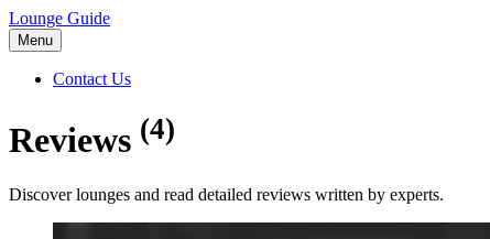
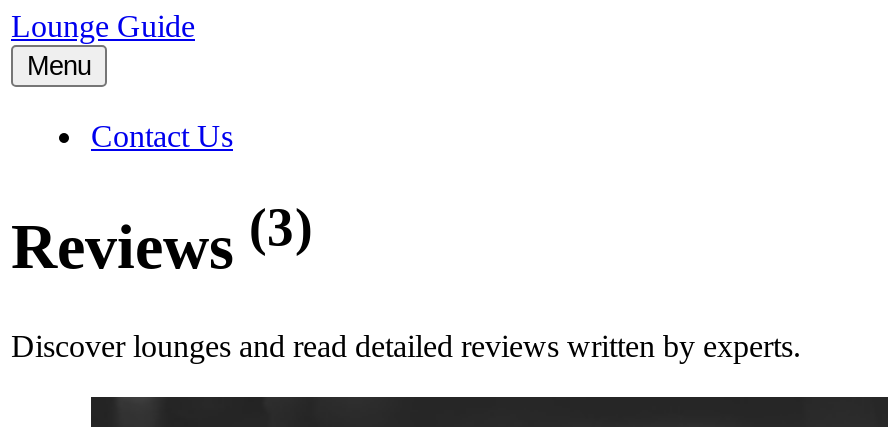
[9,113,175,160] Reviews (4) -> [11,198,313,283] Reviews (3)

